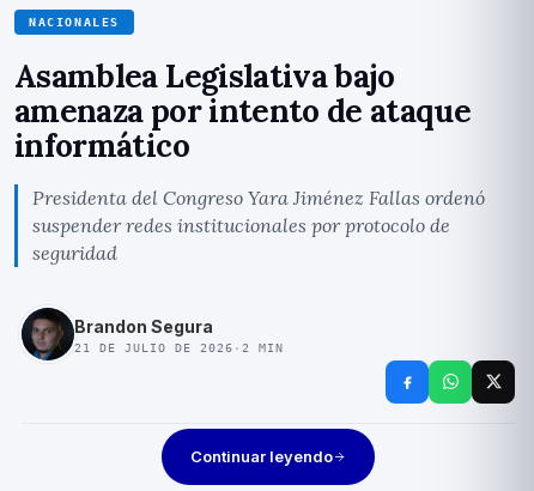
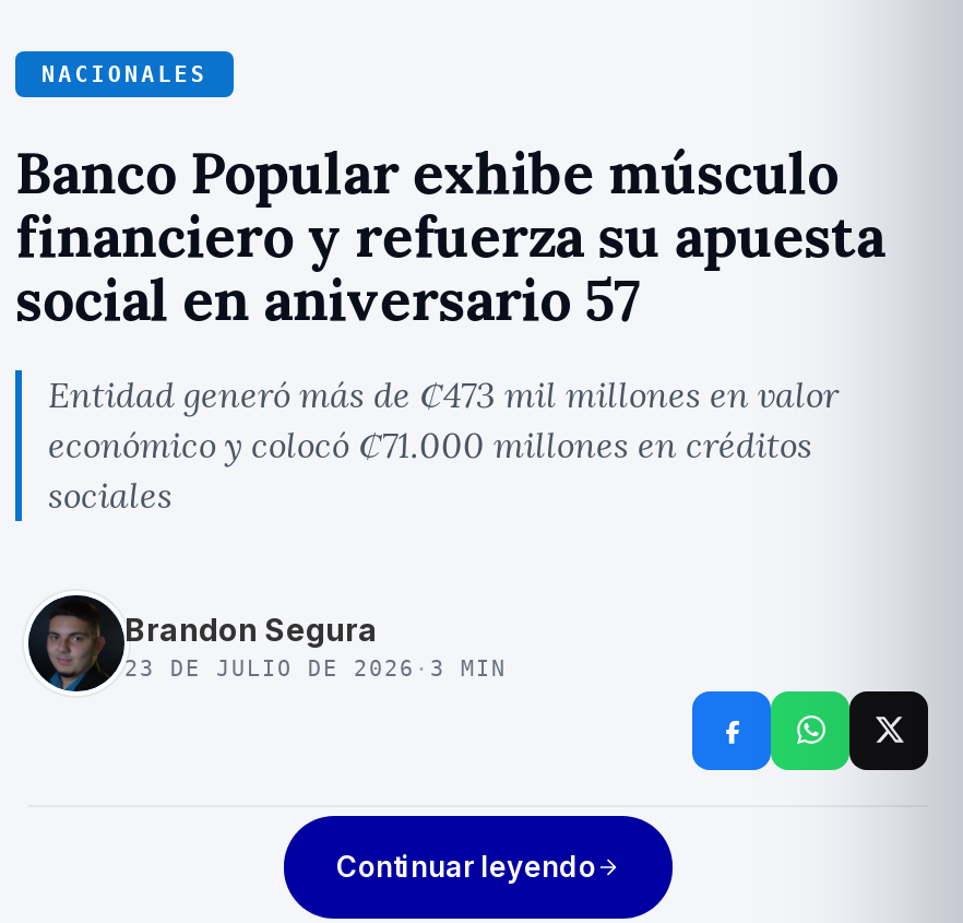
[14,56,471,165] Asamblea Legislativa bajo | amenaza por intento de ataque | informático -> [15,136,885,334] Banco Popular exhibe músculo | financiero y refuerza su apuesta | social en aniversario 57
[32,185,485,264] Presidenta del Congreso Yara Jiménez Fallas ordenó | suspender redes institucionales por protocolo de | seguridad -> [48,372,839,516] Entidad generó más de ₡473 mil millones en valor | económico y colocó ₡71.000 millones en créditos | sociales
[74,341,284,354] 21 DE JULIO DE 2026 · 2 MIN -> [124,656,507,680] 23 DE JULIO DE 2026 · 3 MIN

